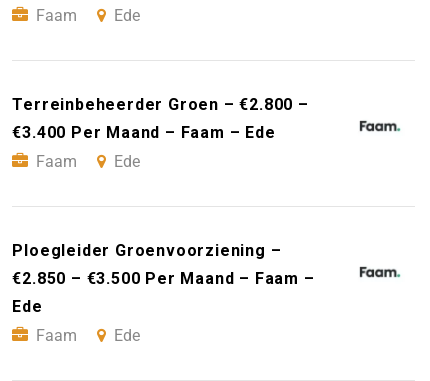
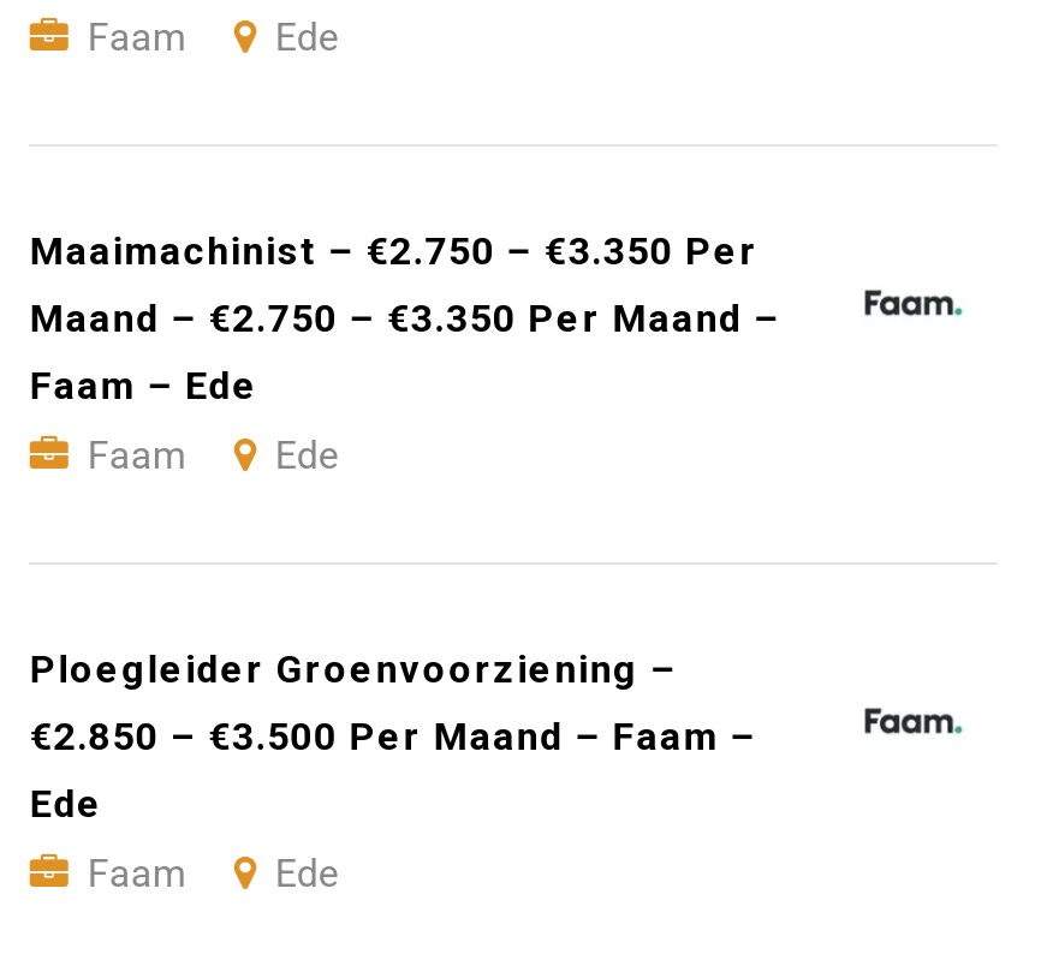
[12,95,309,142] Terreinbeheerder Groen – €2.800 – | €3.400 Per Maand – Faam – Ede -> [30,227,780,407] Maaimachinist – €2.750 – €3.350 Per | Maand – €2.750 – €3.350 Per Maand – | Faam – Ede

